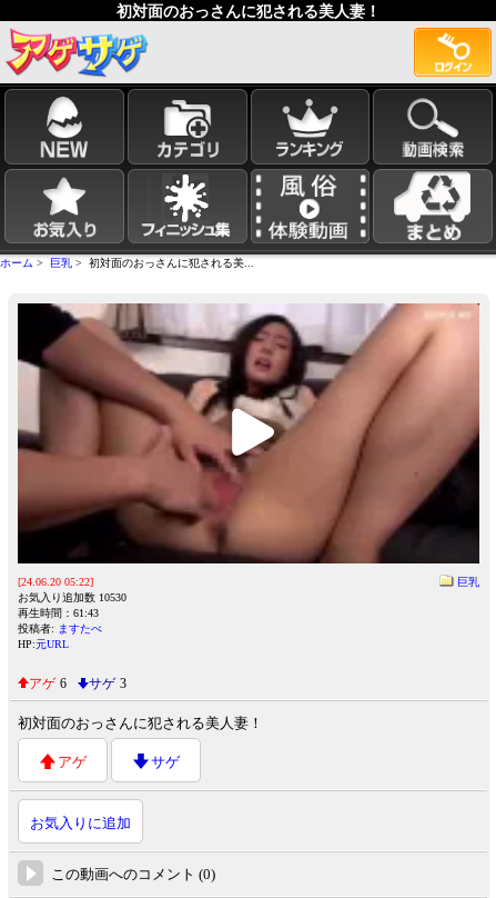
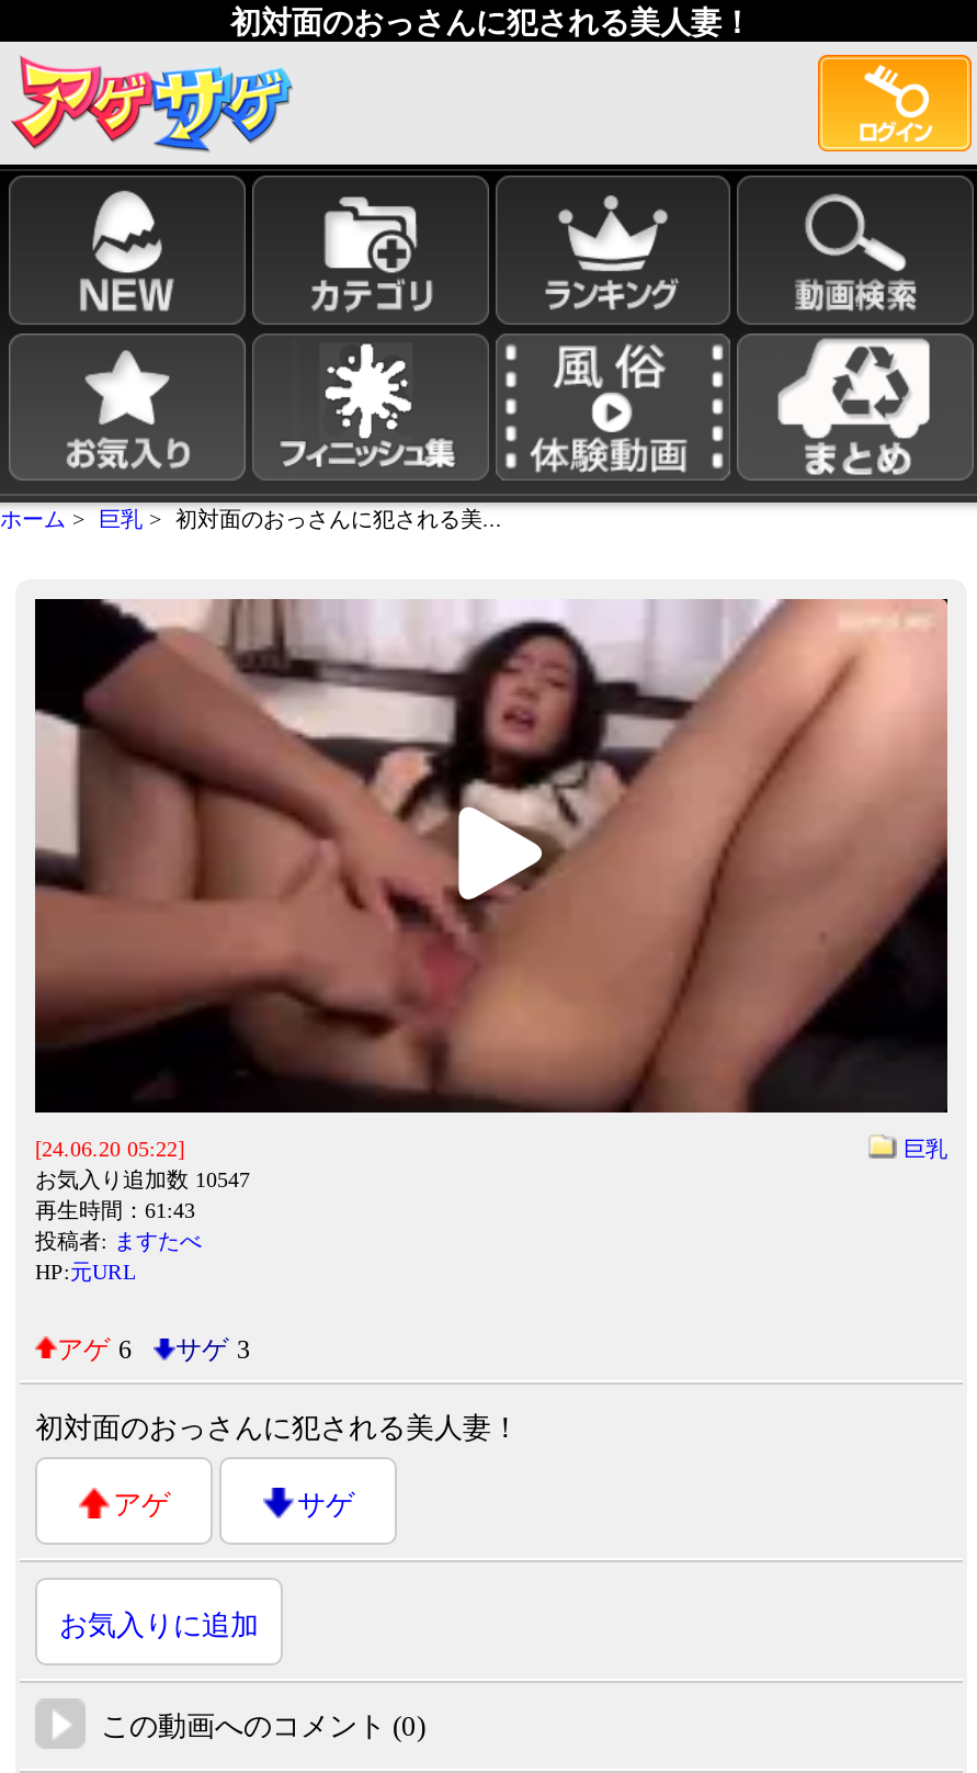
[18,591,126,603] お気入り追加数 10530 -> [35,1166,250,1190] お気入り追加数 10547

